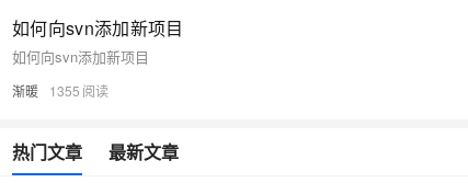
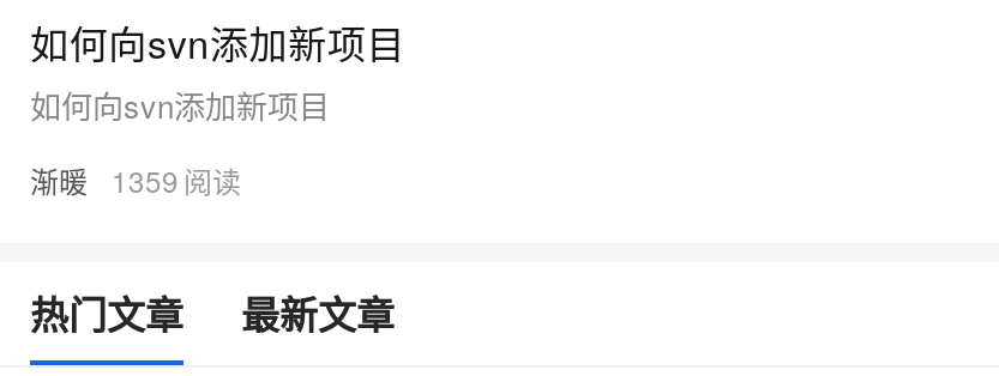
[12,81,80,99] 渐暖 1355 -> [30,159,179,199] 渐暖 1359

